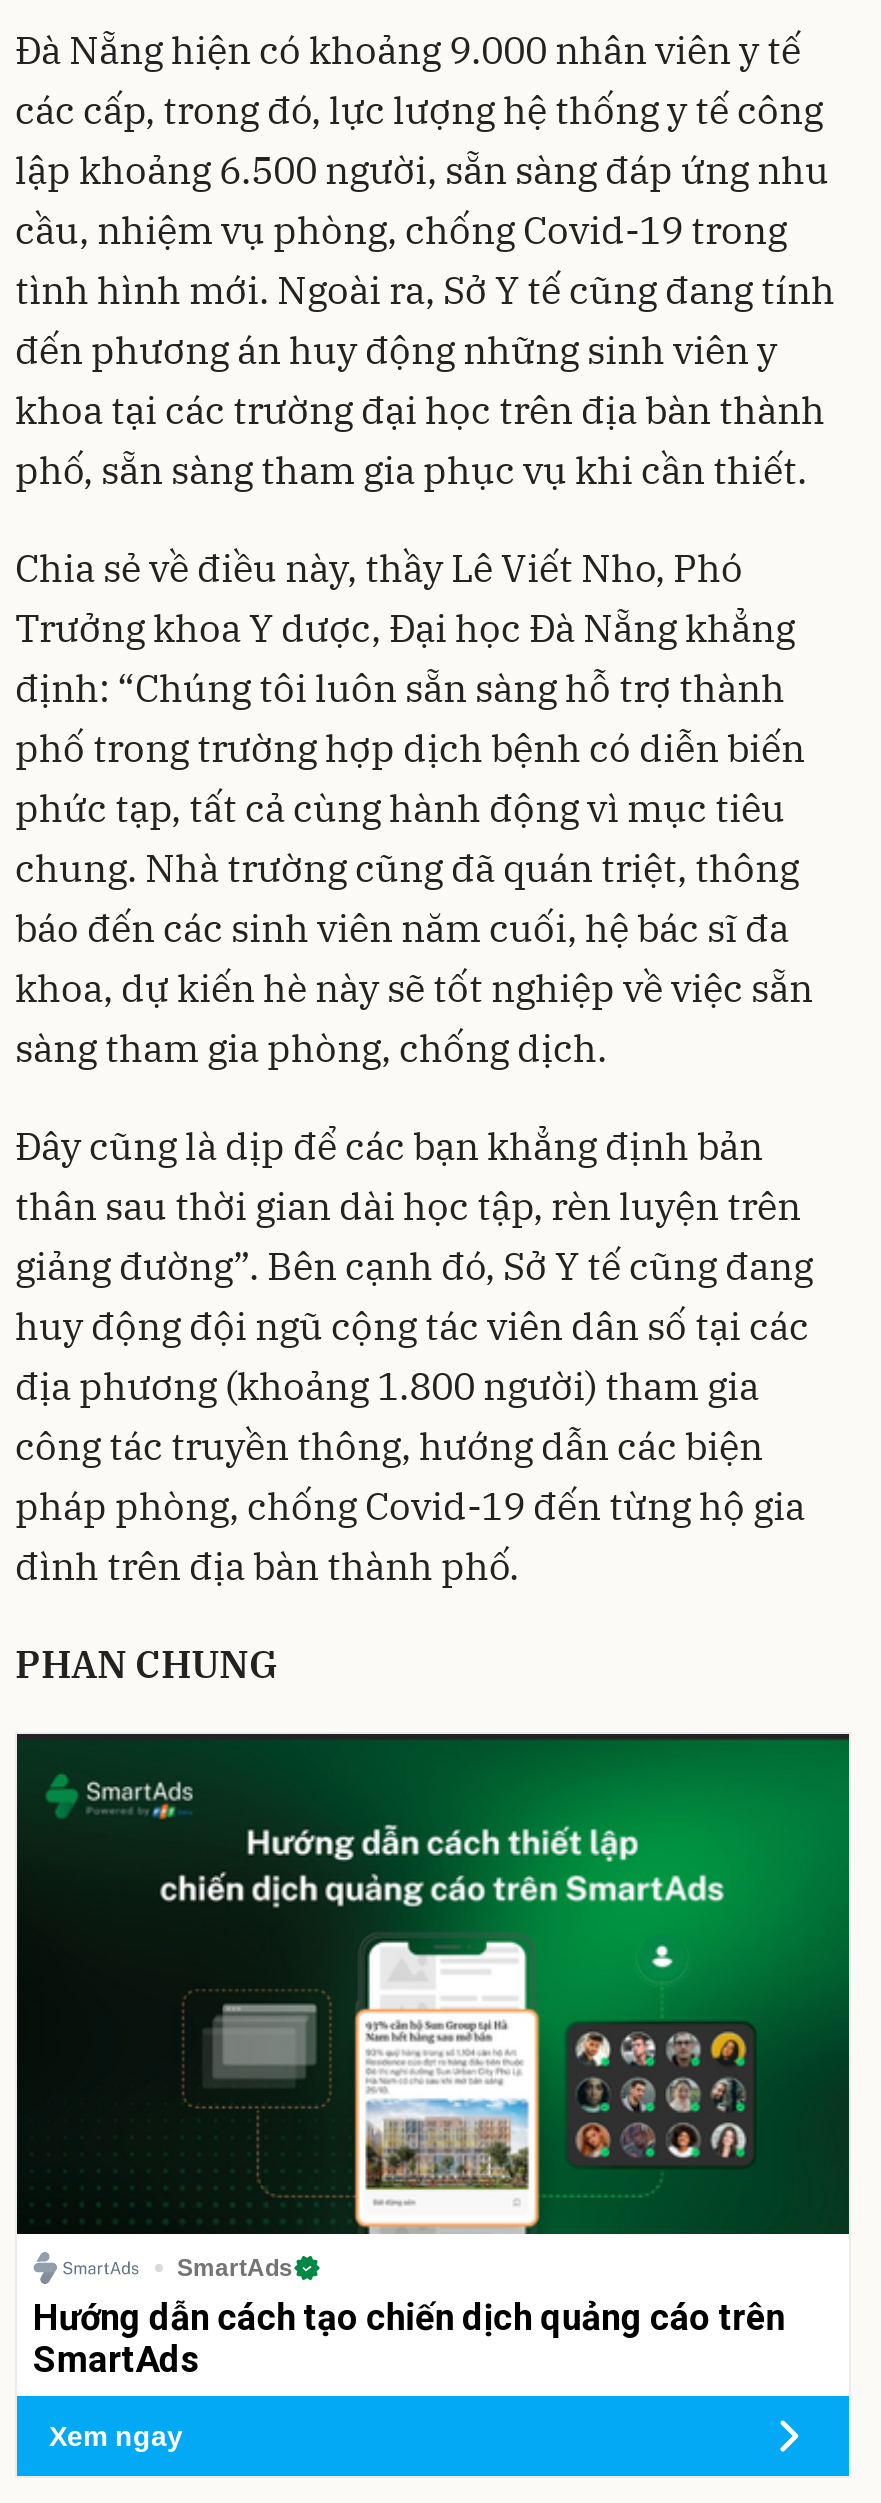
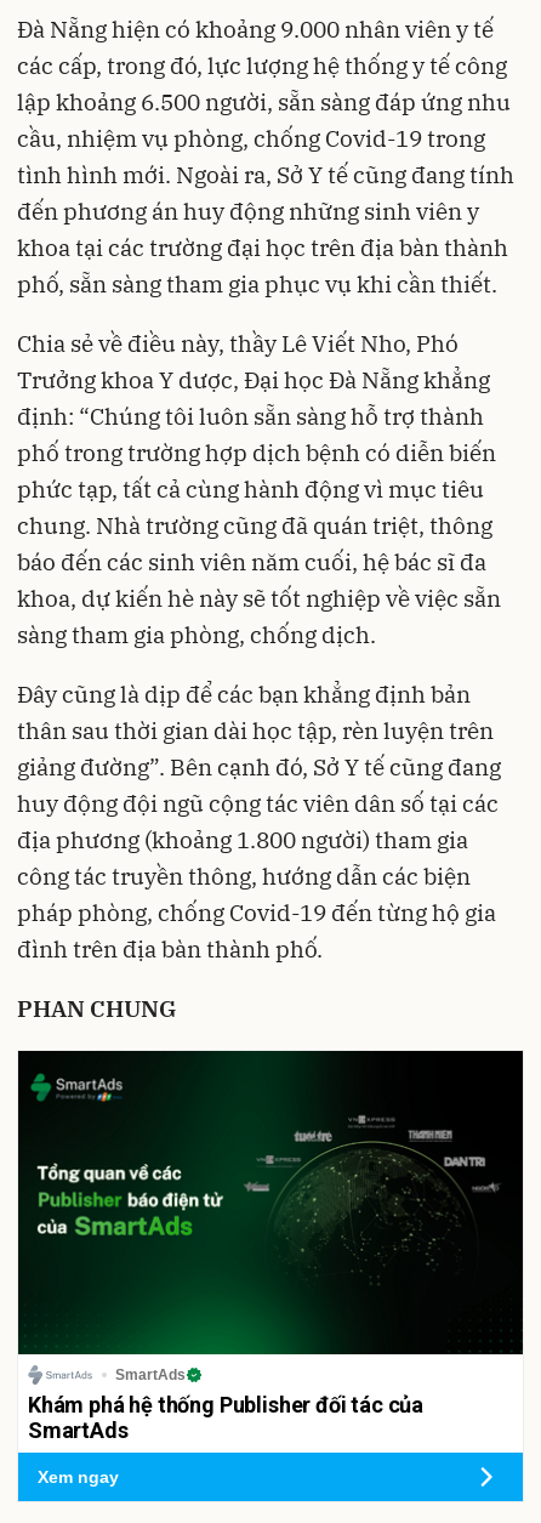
[17,1736,851,2338] [image] | Hướng dẫn cách tạo chiến dịch quảng cáo trên -> [18,1052,524,1417] [image] | Khám phá hệ thống Publisher đối tác của

